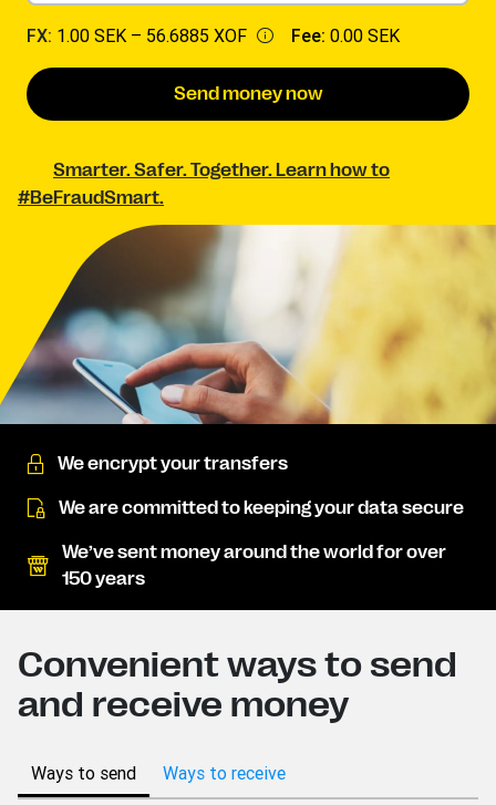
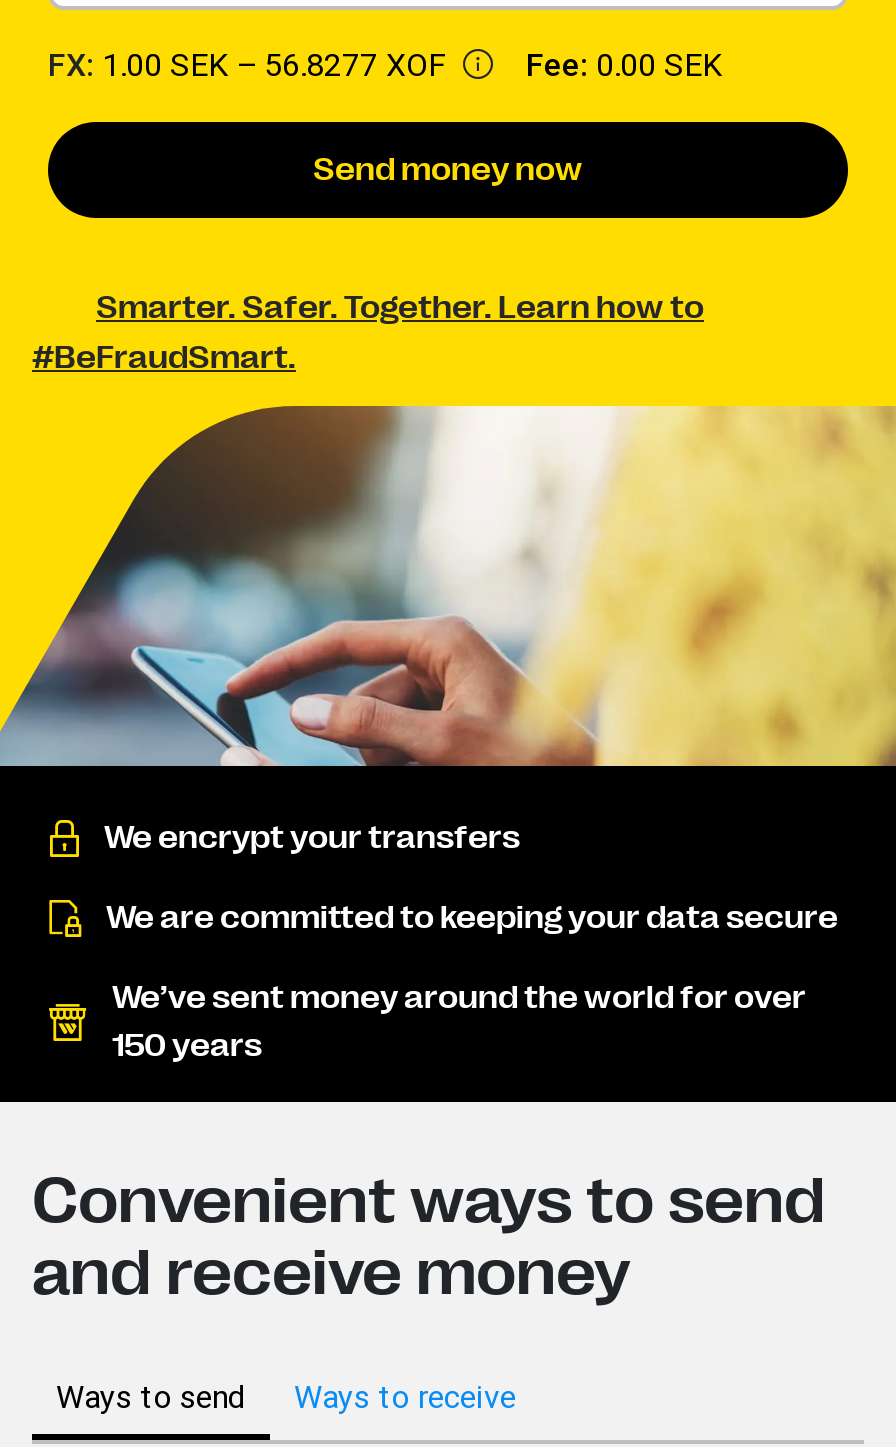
[27,24,400,47] FX: 1.00 SEK – 56.6885 XOF Fee: 0.00 SEK -> [48,44,722,84] FX: 1.00 SEK – 56.8277 XOF Fee: 0.00 SEK

